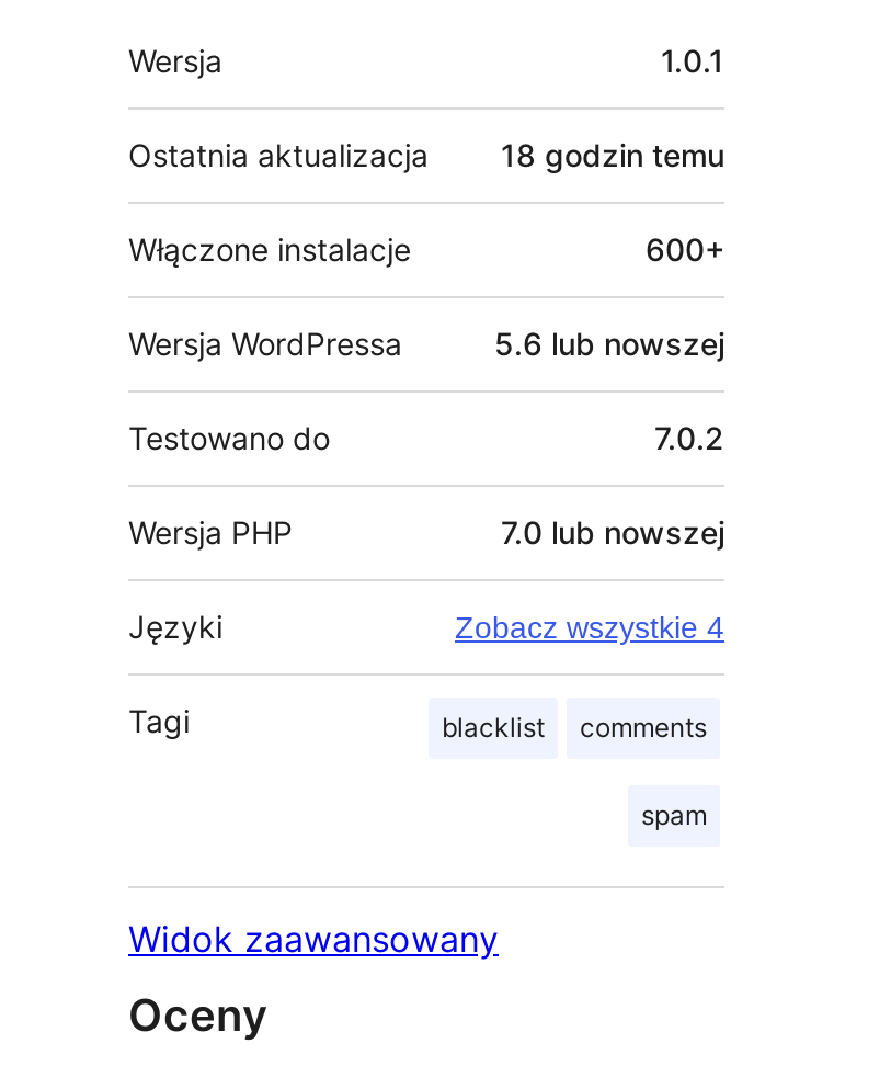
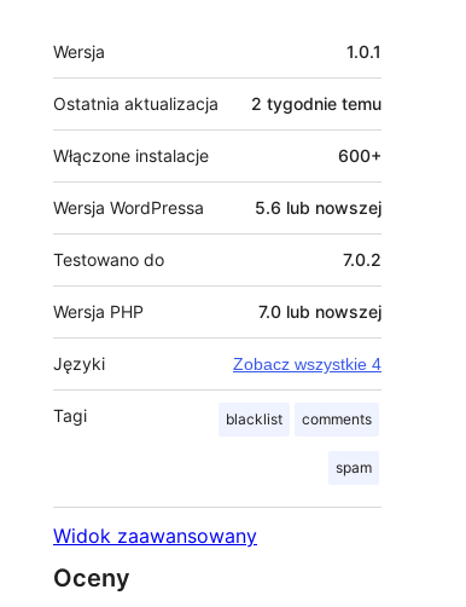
[501,137,724,174] 18 godzin temu -> [251,93,381,114] 2 tygodnie temu

